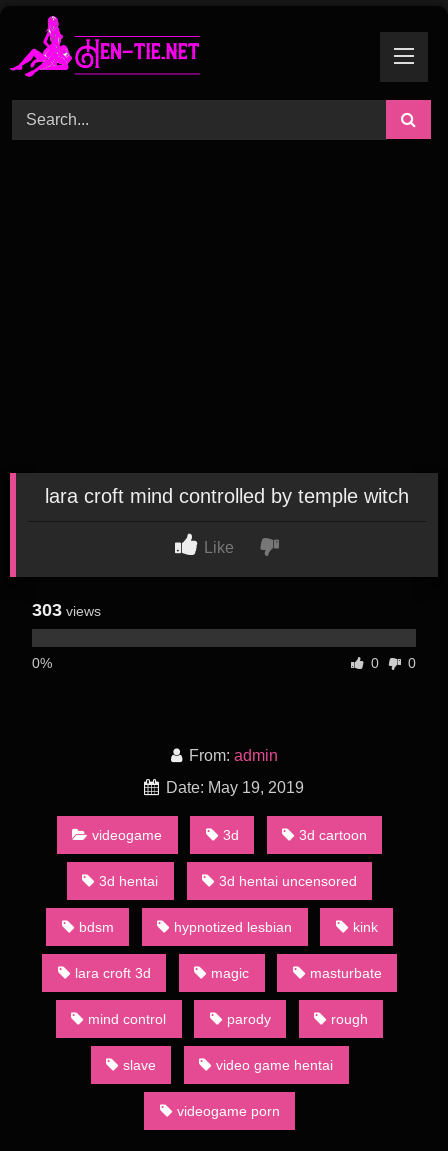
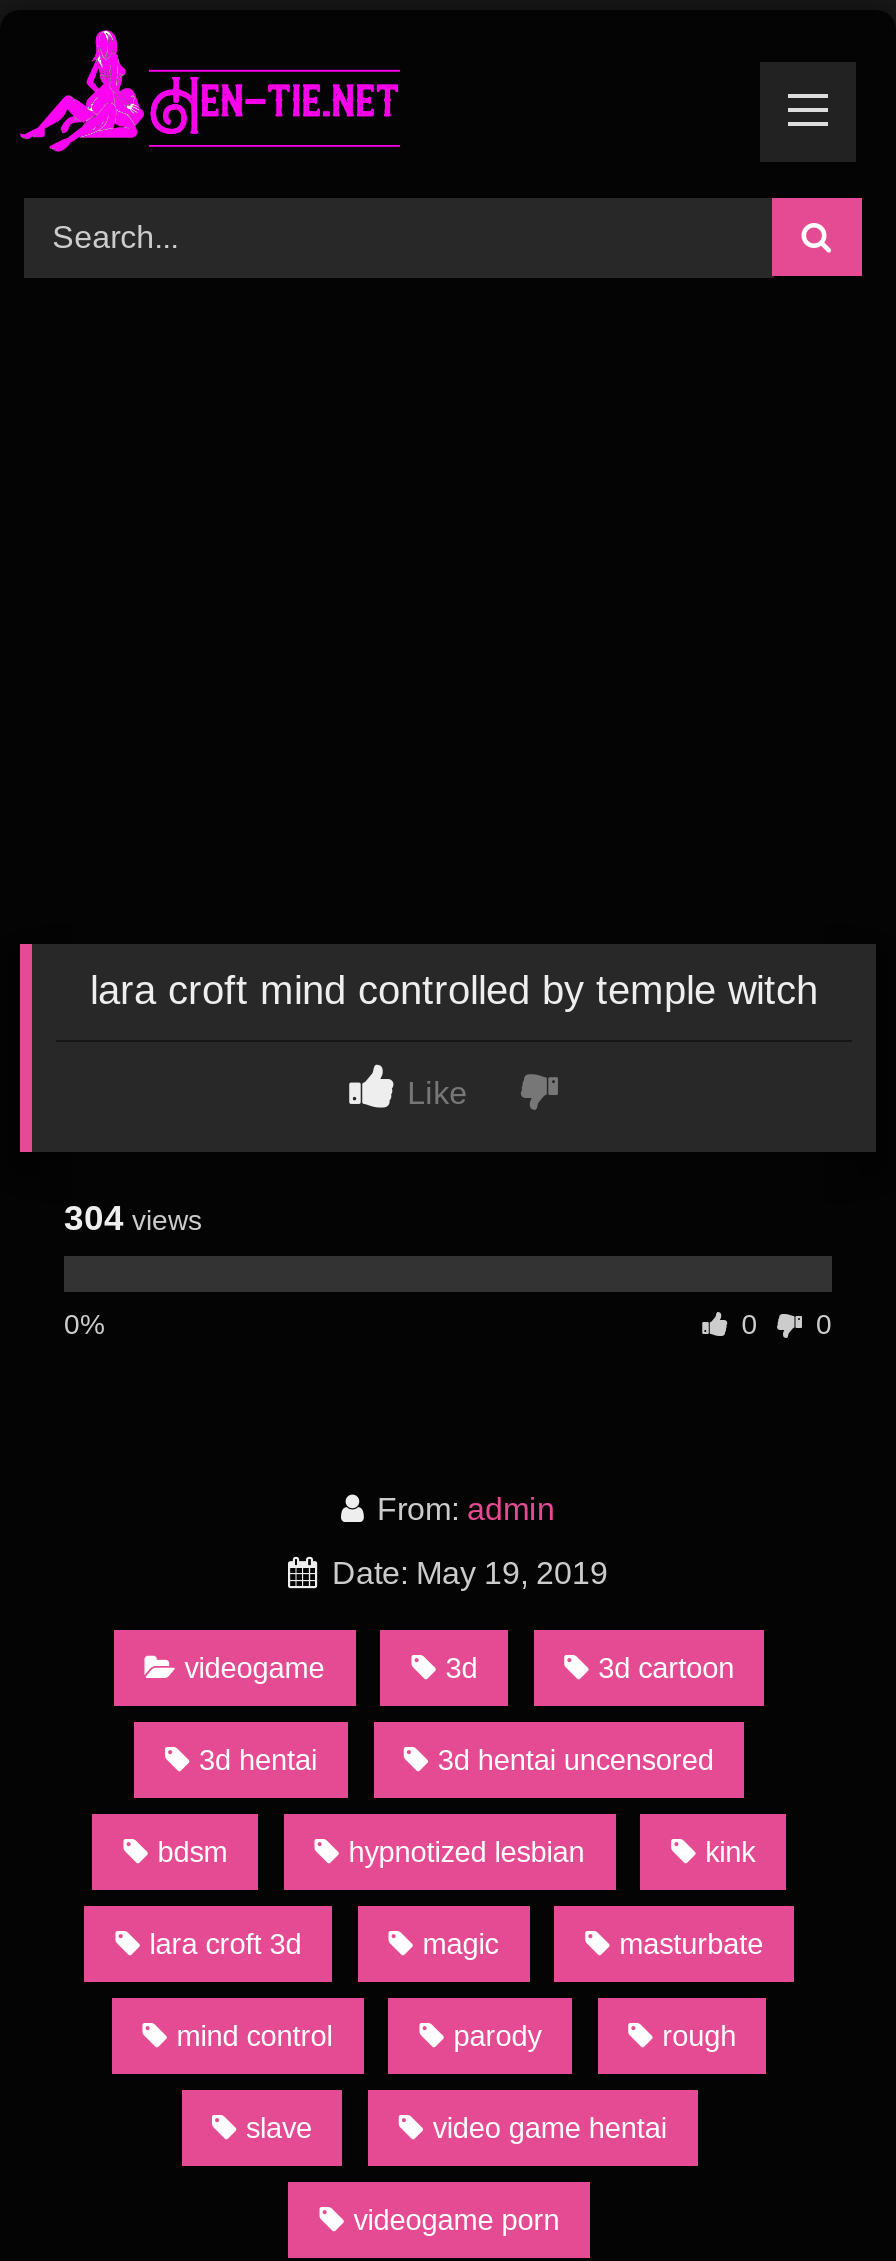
[32,600,101,620] 303 views -> [64,1199,202,1239] 304 views

